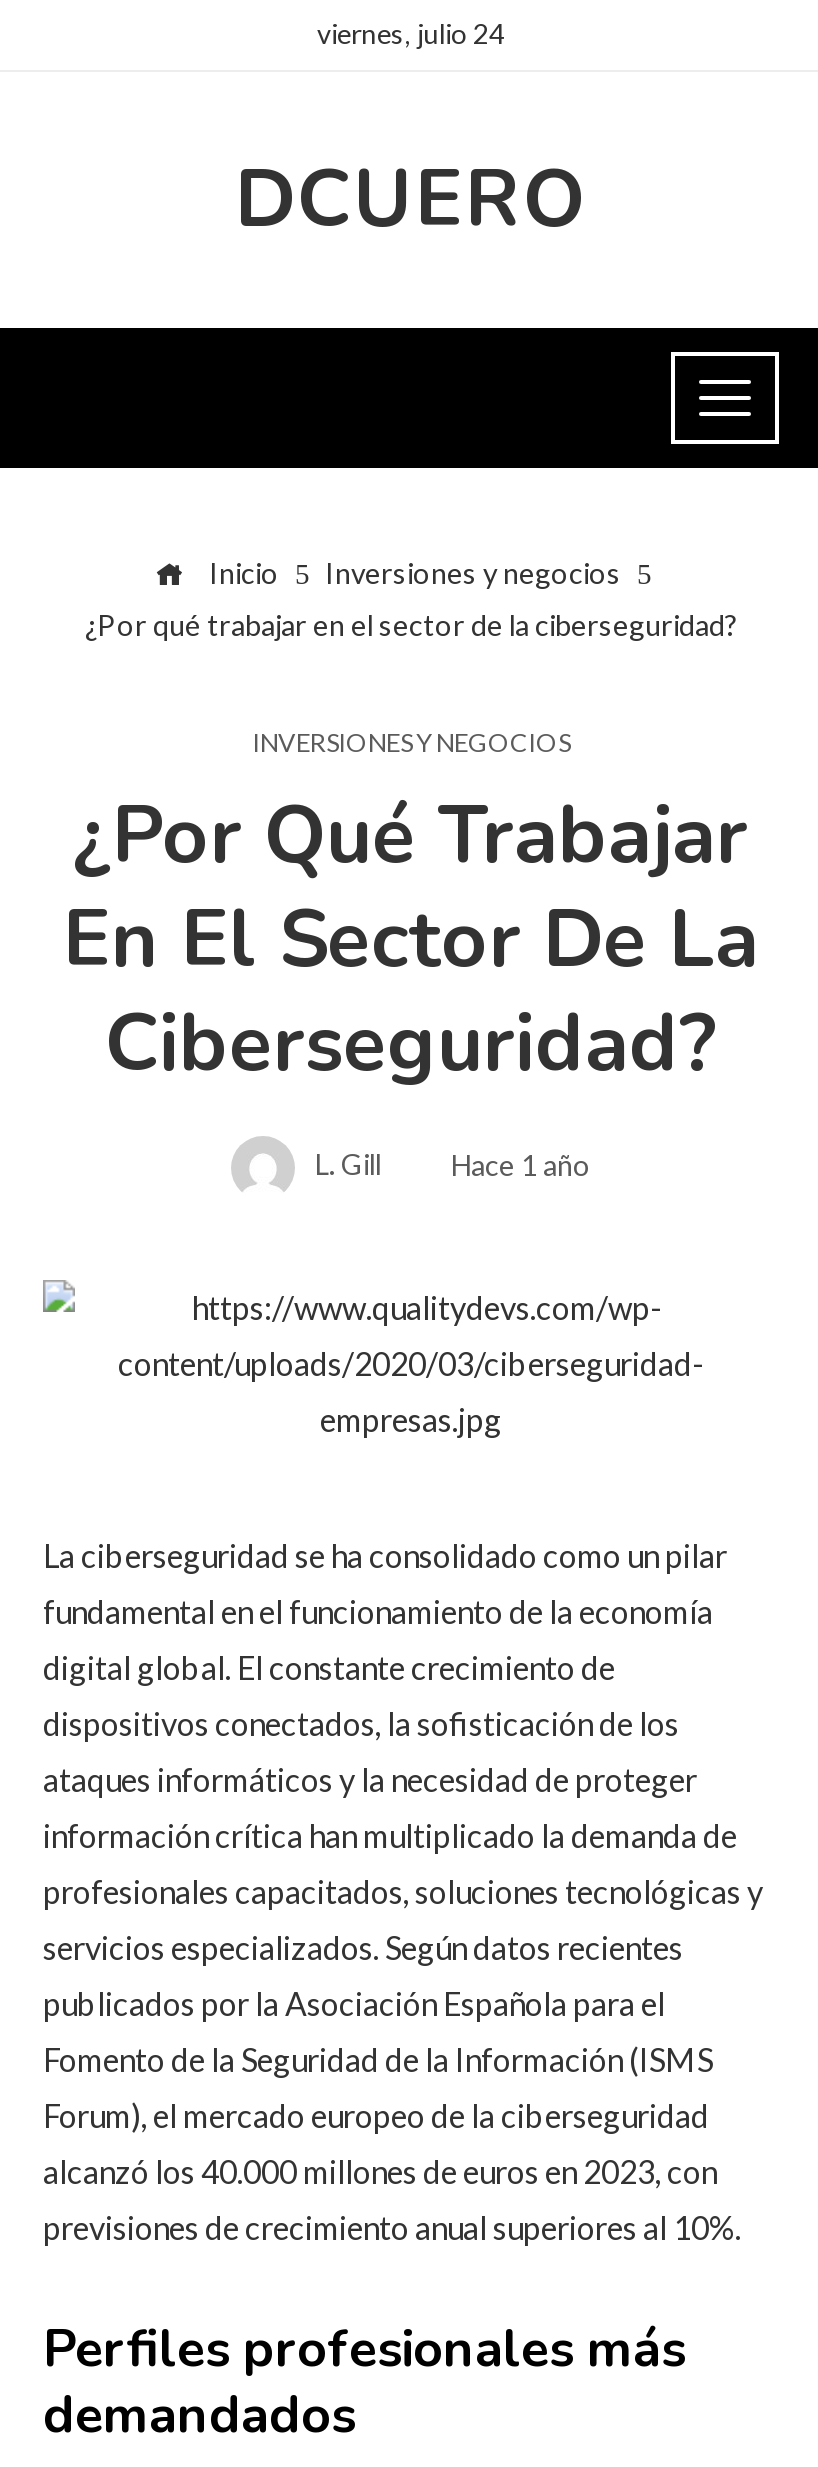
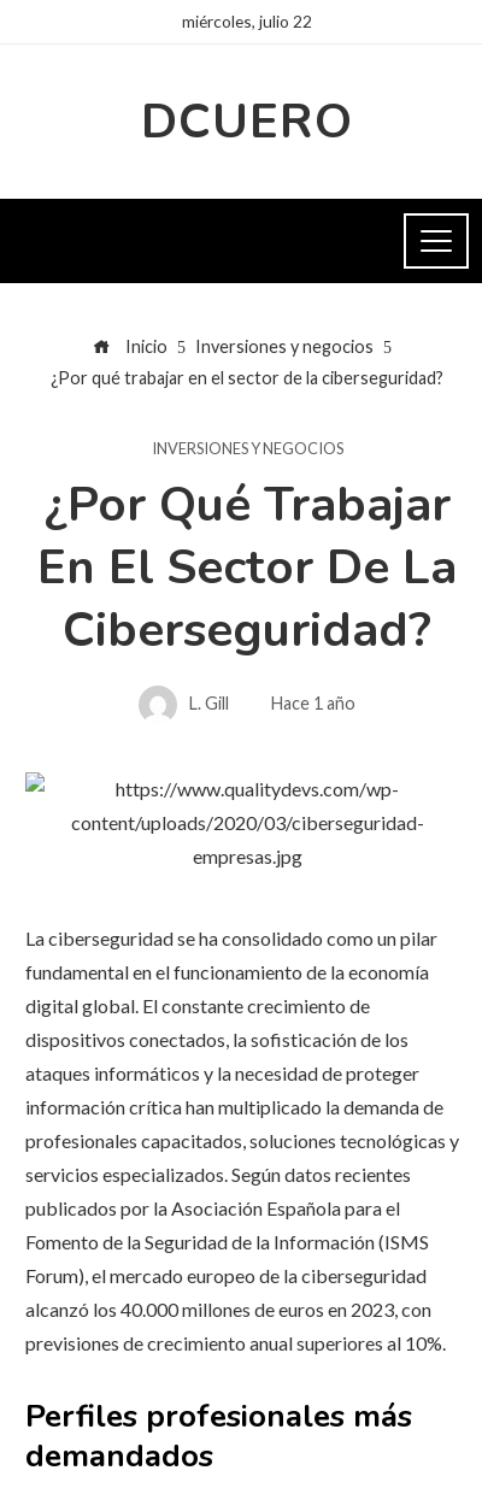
[317,16,505,50] viernes, julio 24 -> [182,11,312,31] miércoles, julio 22

